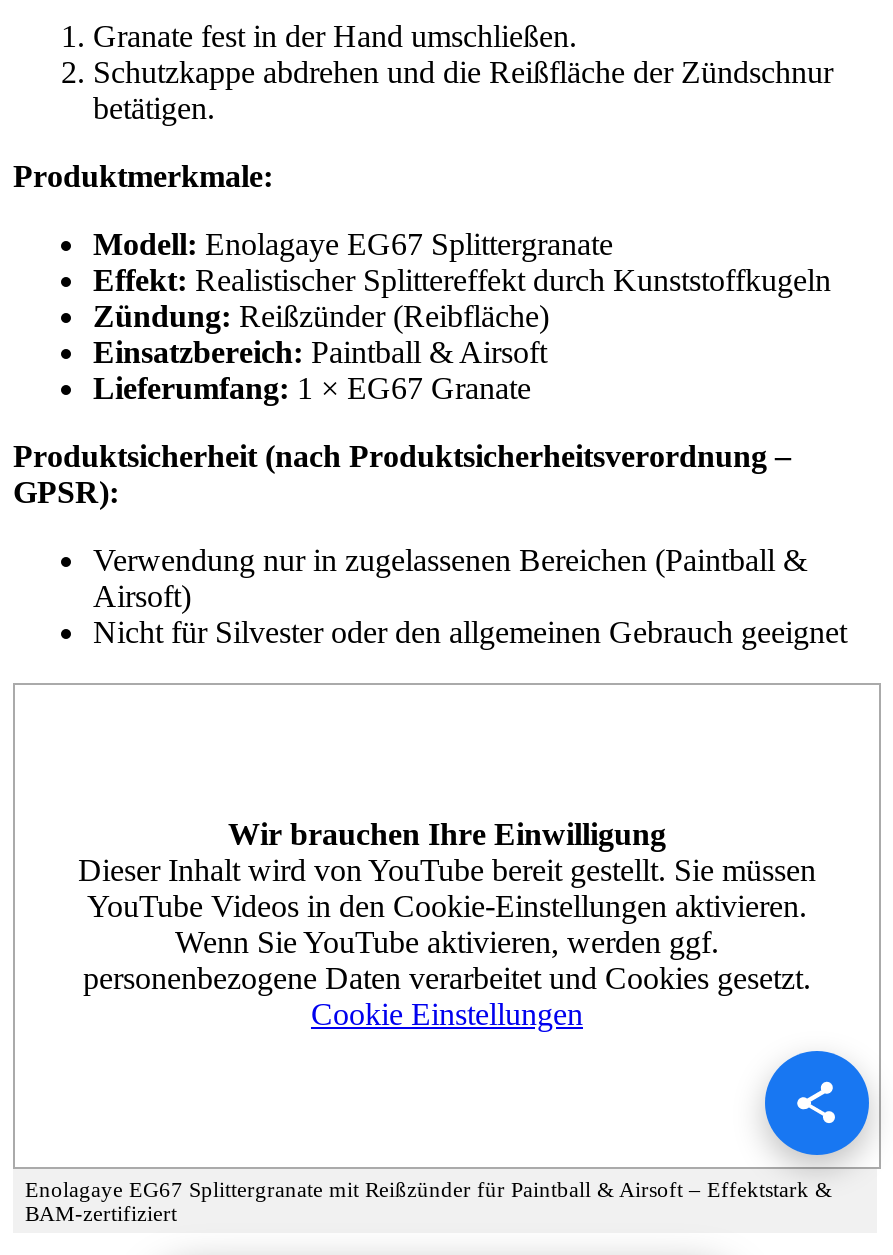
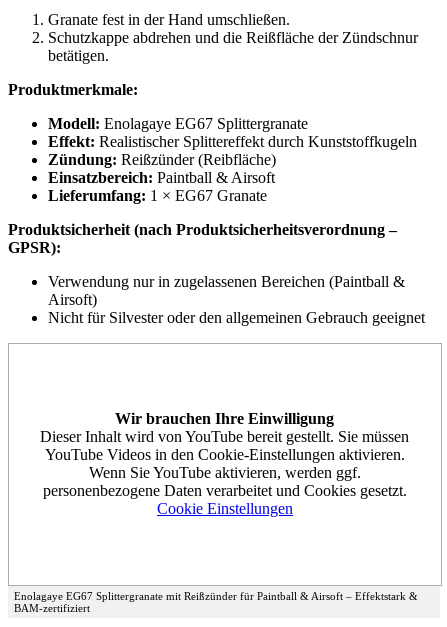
[761,1049,873,1169] [image] -> none

